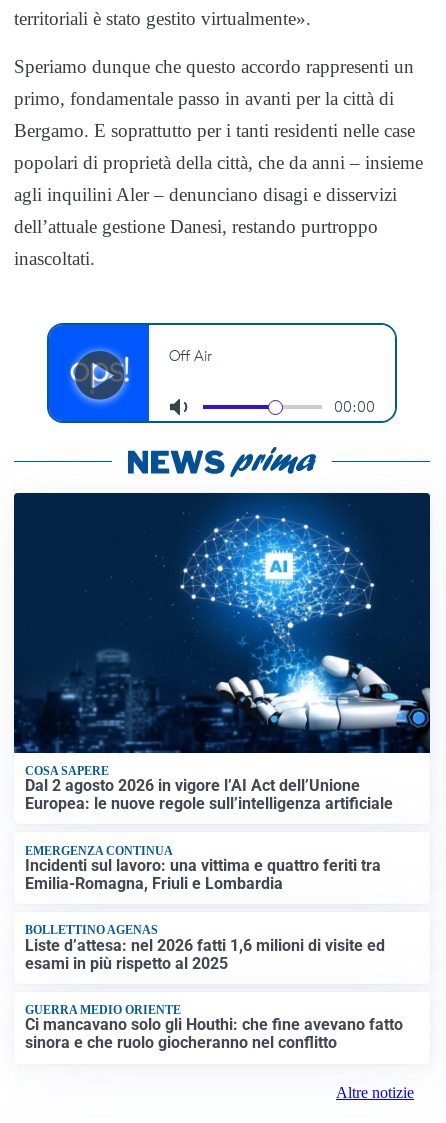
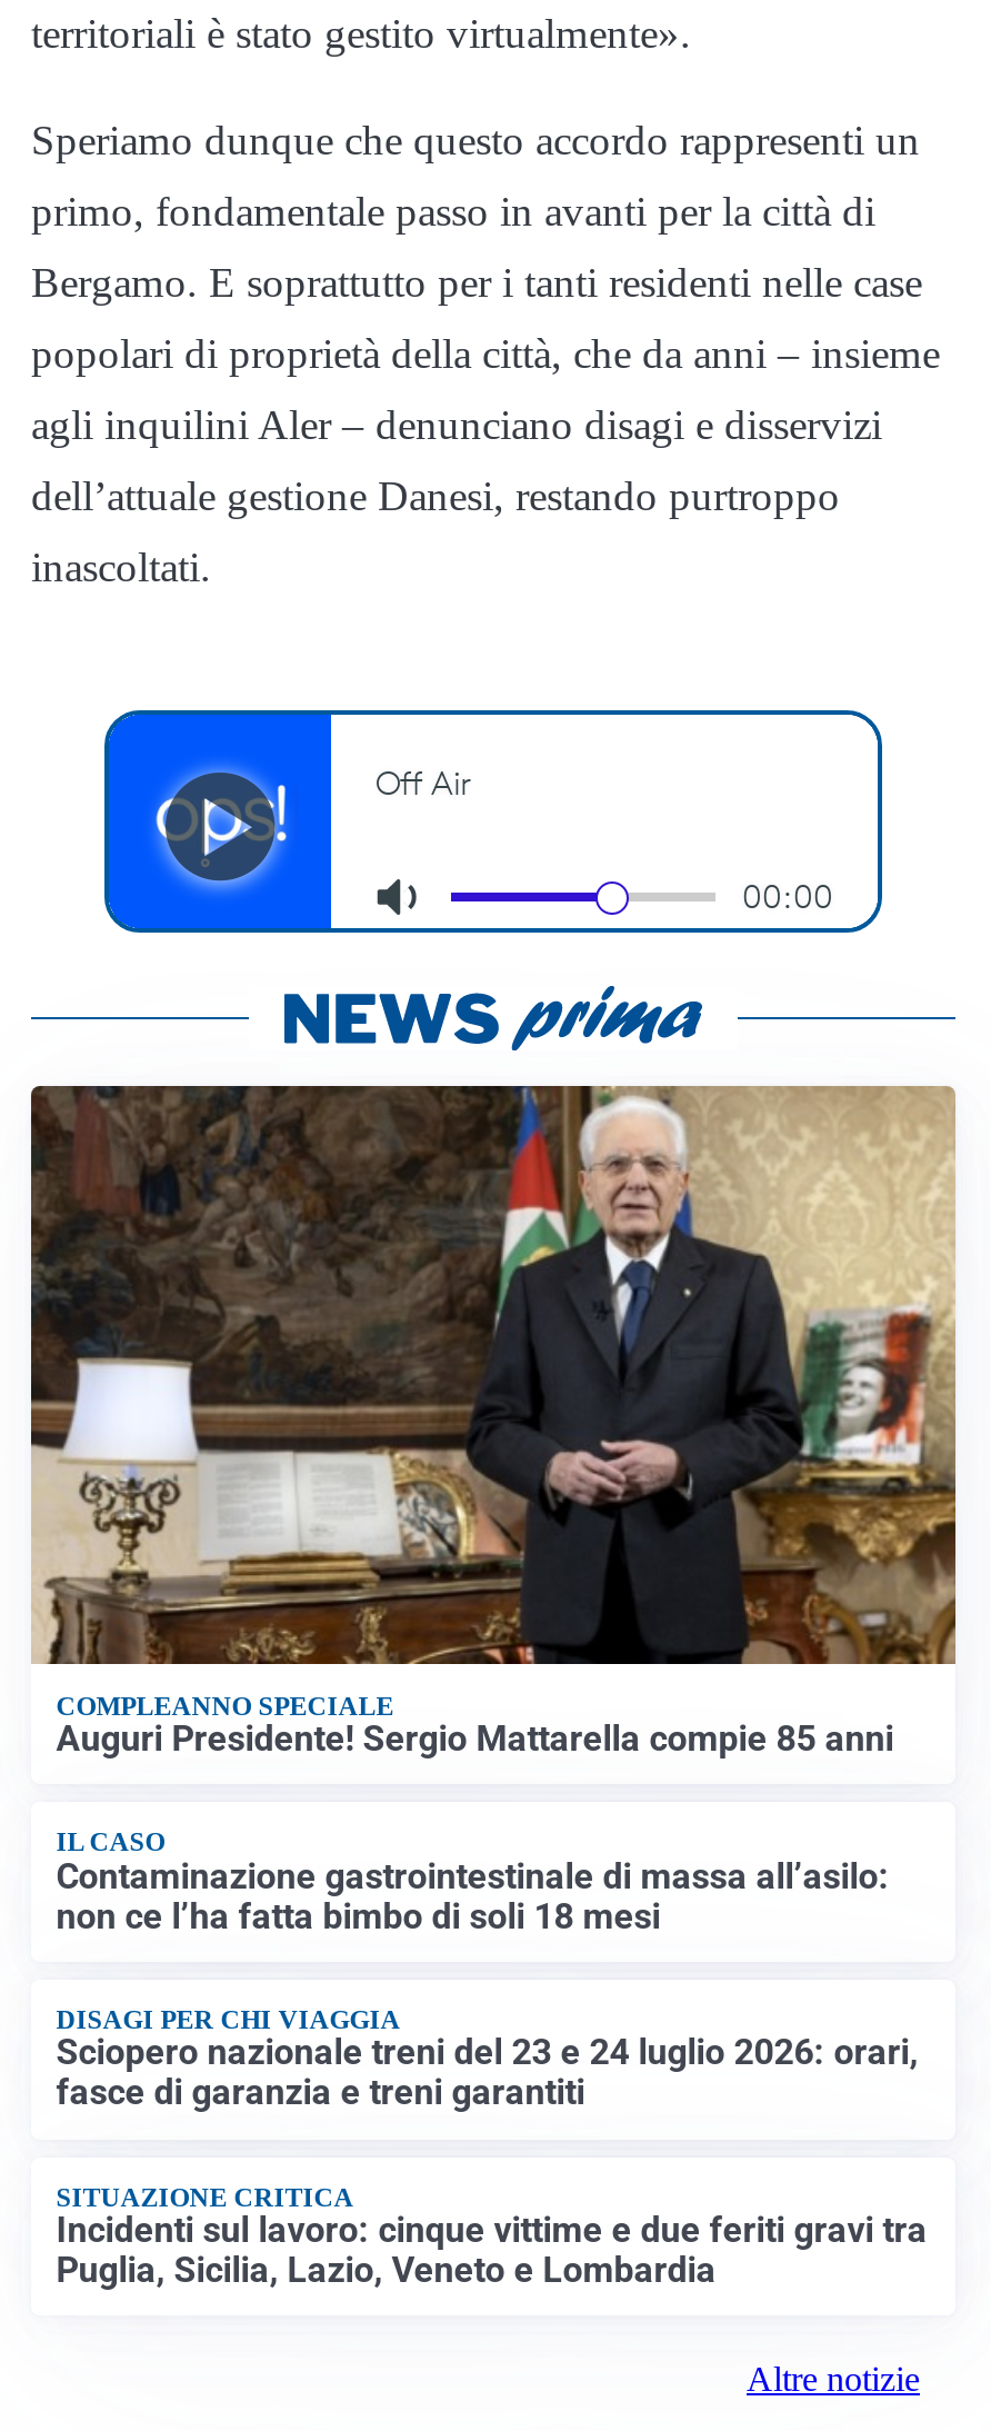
[13,492,431,813] [image] | COSA SAPERE | Dal 2 agosto 2026 in vigore l’AI Act dell’Unione | Europea: le nuove regole sull’intelligenza artificiale -> [29,1084,958,1760] [image] | COMPLEANNO SPECIALE | Auguri Presidente! Sergio Mattarella compie 85 anni
[25,844,381,893] EMERGENZA CONTINUA | Incidenti sul lavoro: una vittima e quattro feriti tra | Emilia-Romagna, Friuli e Lombardia -> [56,1828,889,1937] IL CASO | Contaminazione gastrointestinale di massa all’asilo: | non ce l’ha fatta bimbo di soli 18 mesi
[25,923,385,973] BOLLETTINO AGENAS | Liste d’attesa: nel 2026 fatti 1,6 milioni di visite ed | esami in più rispetto al 2025 -> [56,2005,918,2115] DISAGI PER CHI VIAGGIA | Sciopero nazionale treni del 23 e 24 luglio 2026: orari, | fasce di garanzia e treni garantiti
[25,1003,403,1052] GUERRA MEDIO ORIENTE | Ci mancavano solo gli Houthi: che fine avevano fatto | sinora e che ruolo giocheranno nel conflitto -> [56,2182,927,2292] SITUAZIONE CRITICA | Incidenti sul lavoro: cinque vittime e due feriti gravi tra | Puglia, Sicilia, Lazio, Veneto e Lombardia

